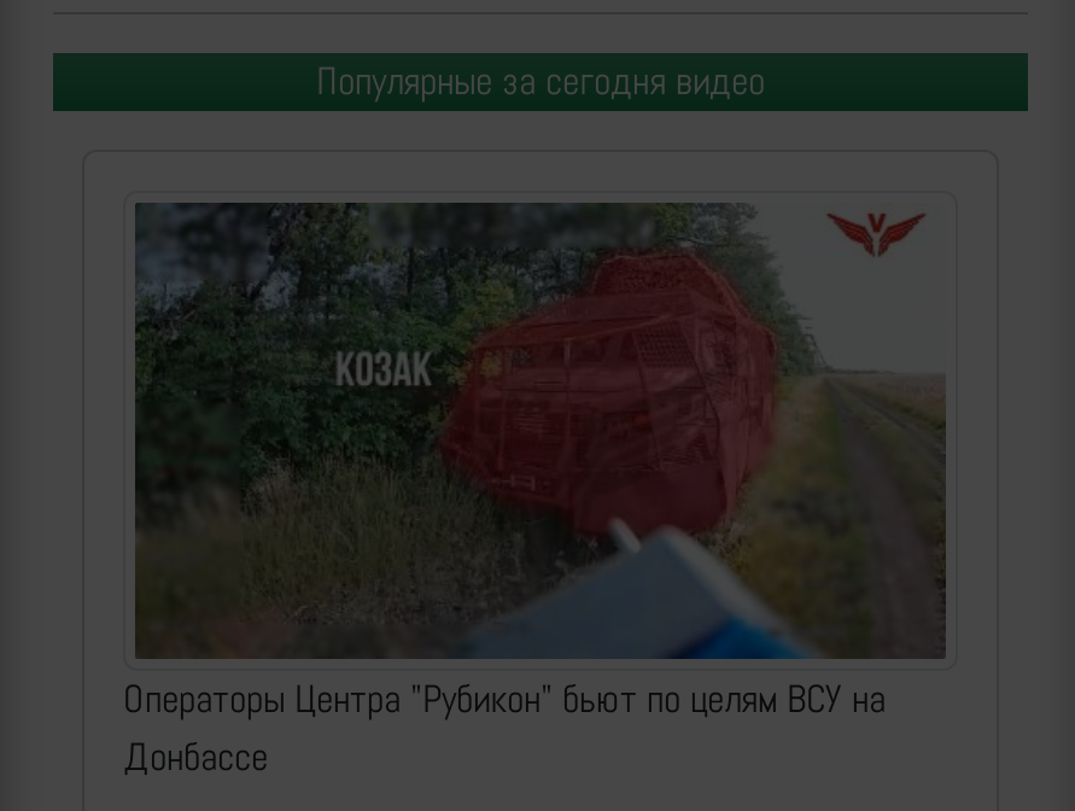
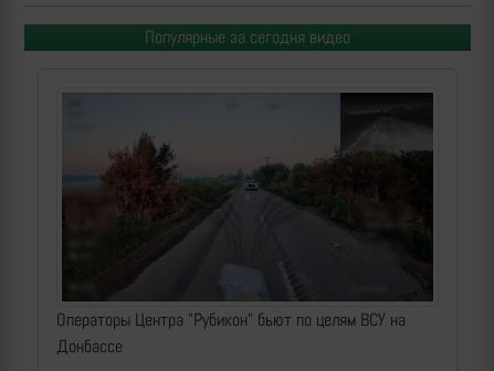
[135,203,946,661] [image] -> [62,92,434,303] [image]

